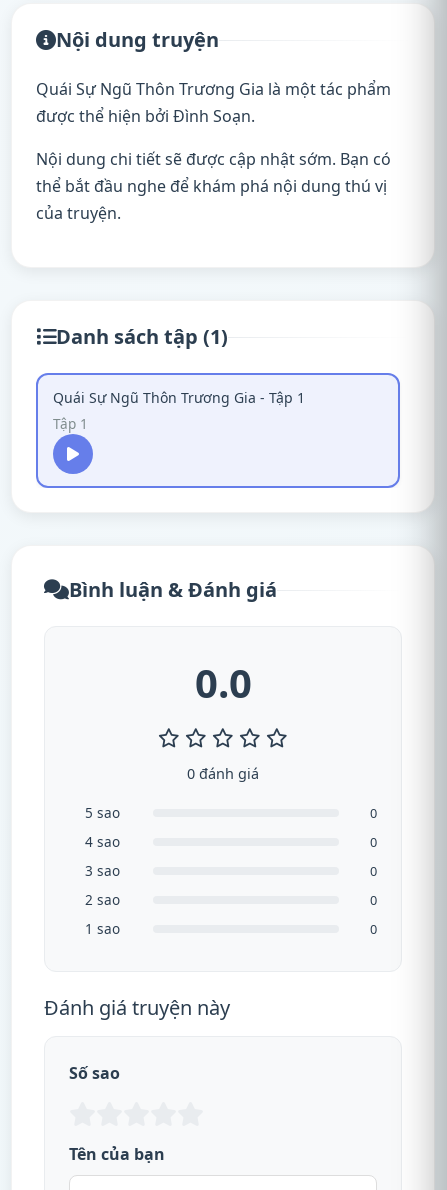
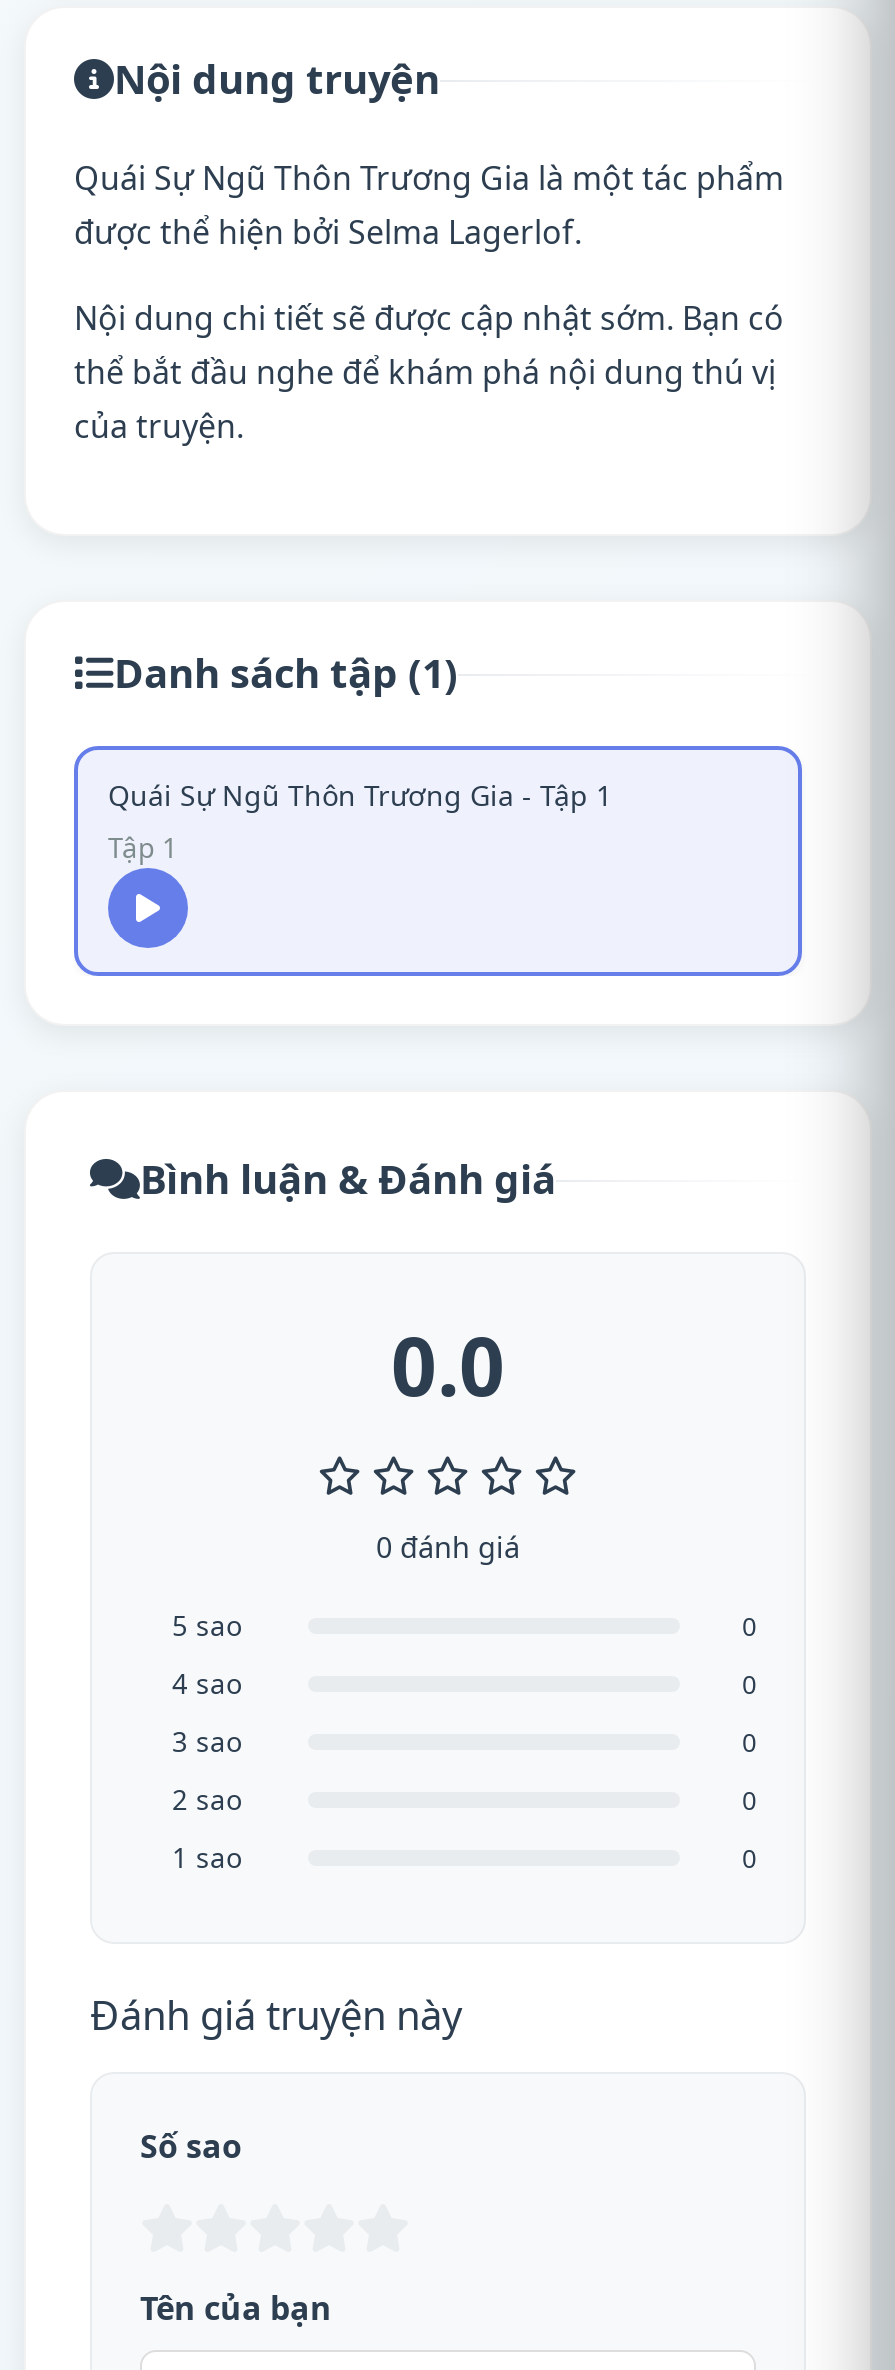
[36,105,255,127] được thể hiện bởi Đình Soạn. -> [74,210,582,254] được thể hiện bởi Selma Lagerlof.

